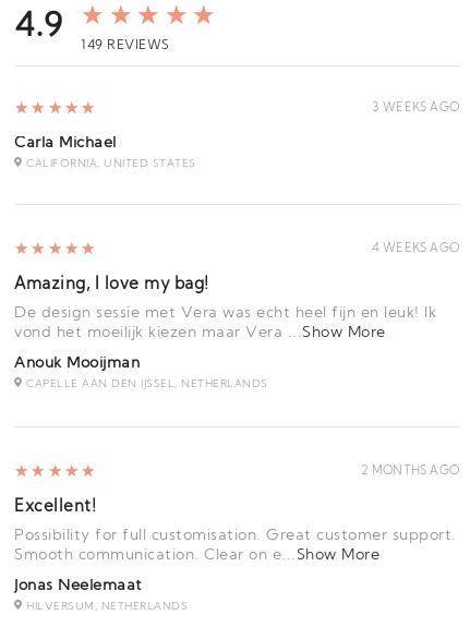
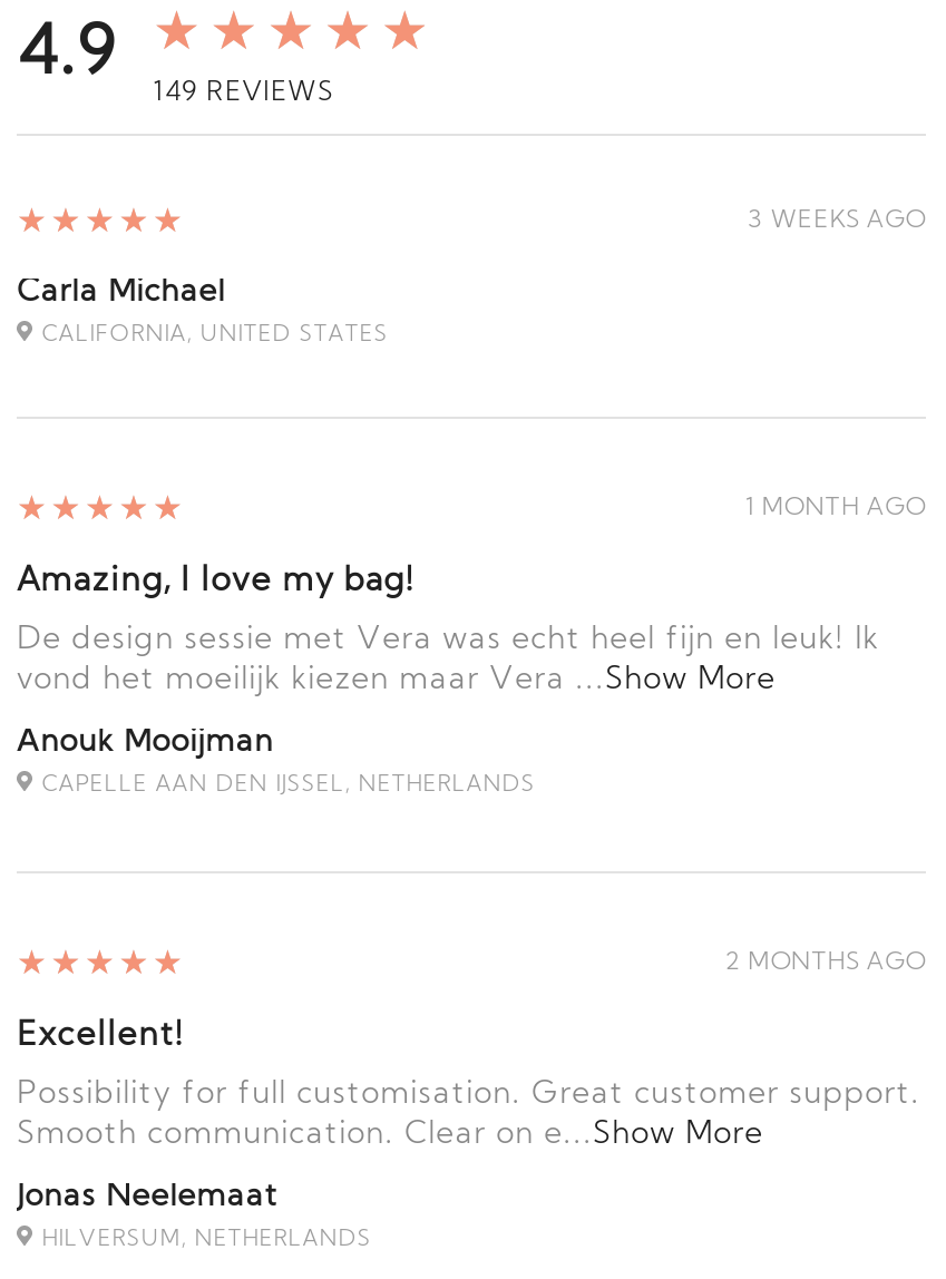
[372,244,459,256] 4 WEEKS AGO -> [745,498,926,522] 1 MONTH AGO

